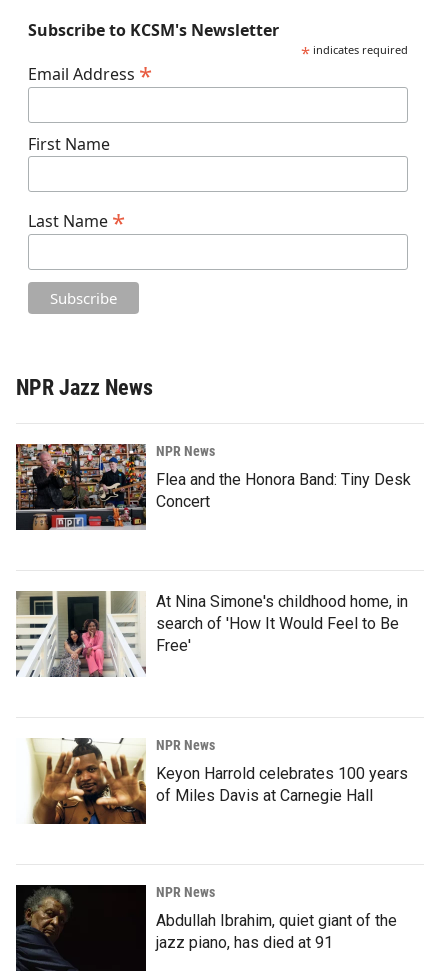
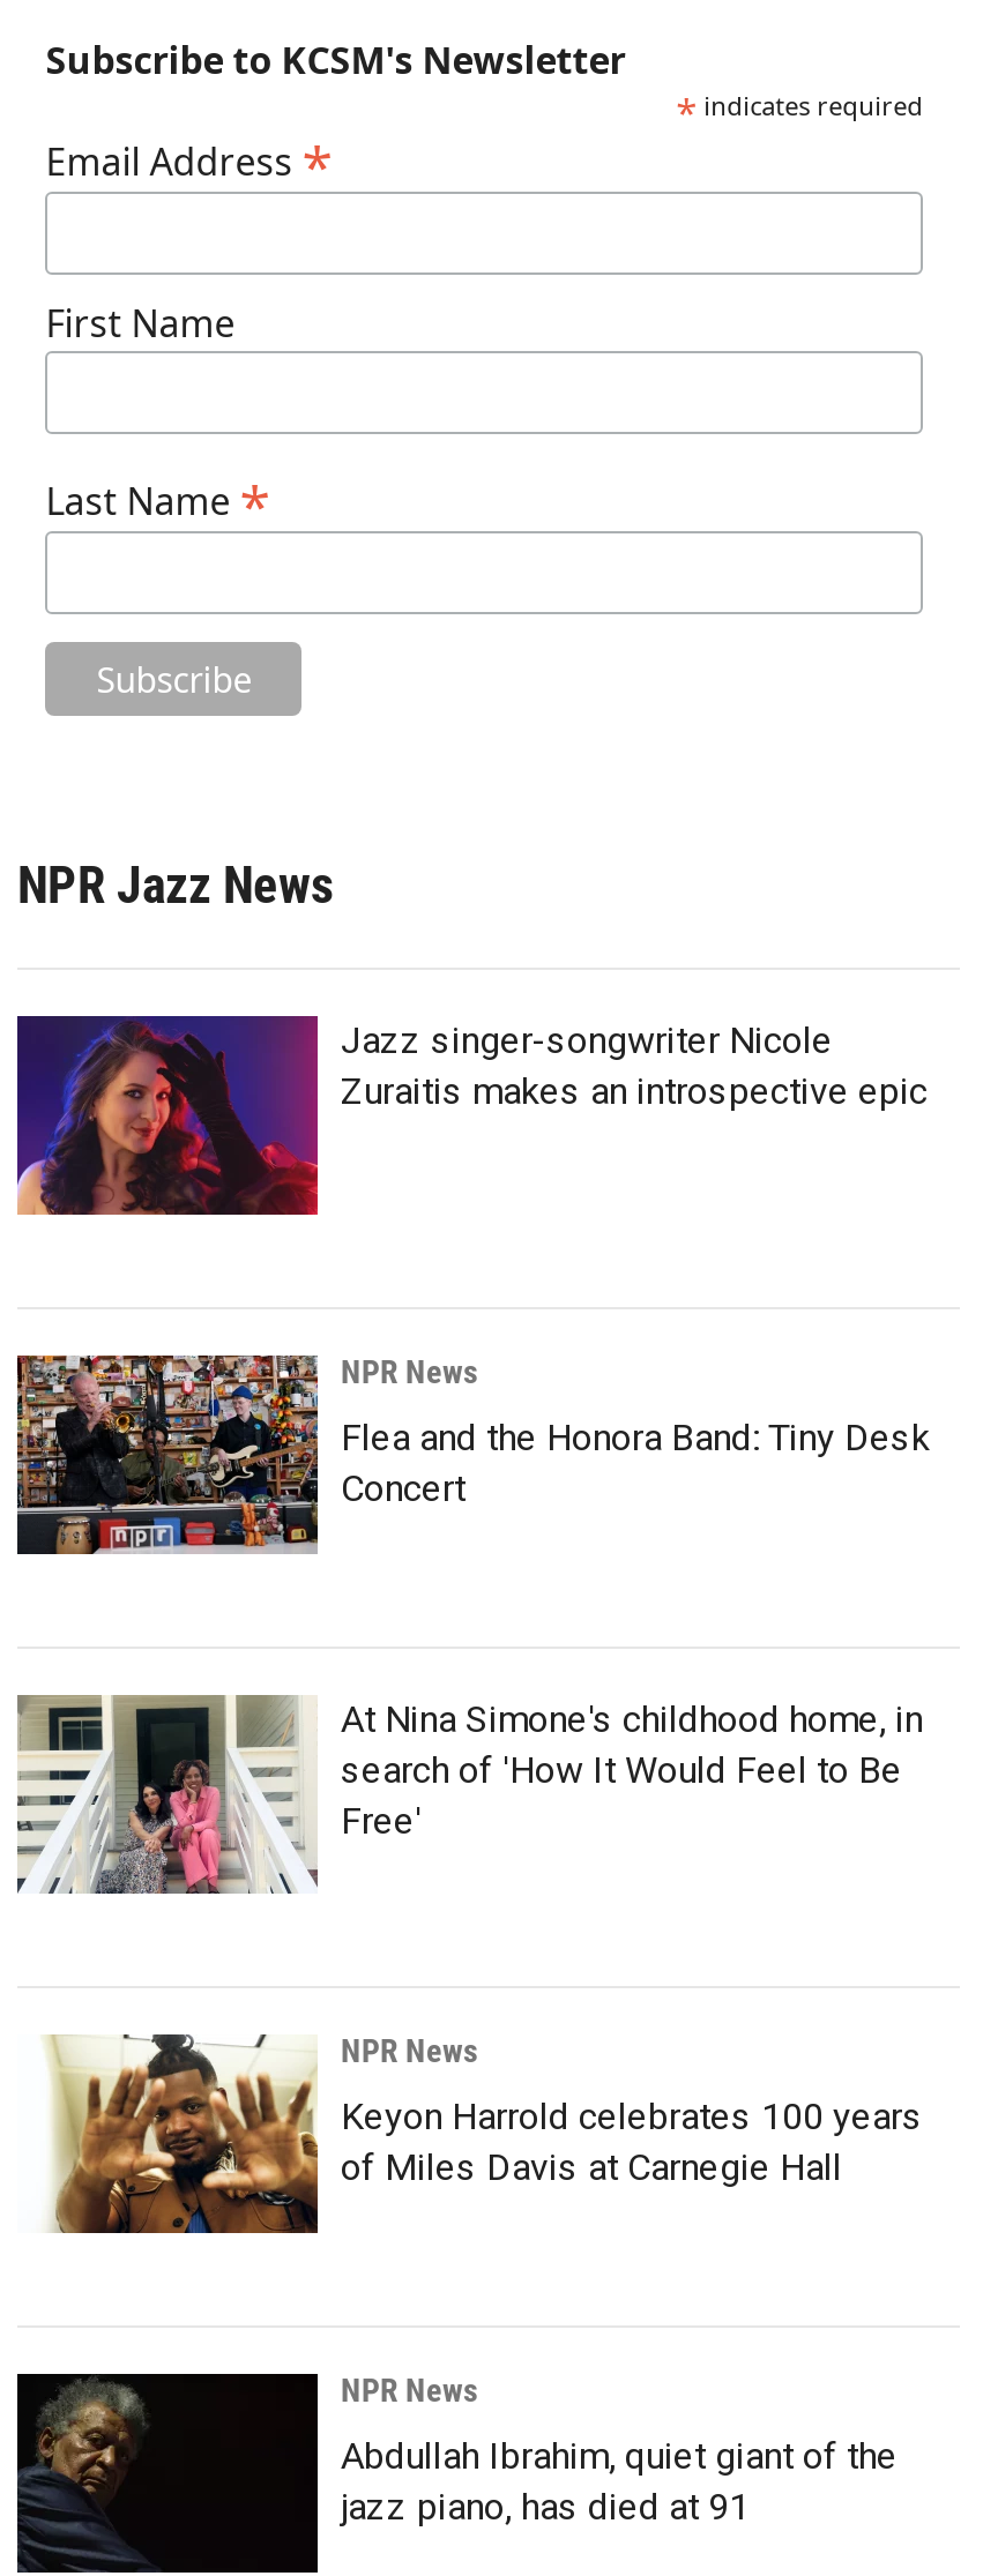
none -> [15,1014,928,1217] [image] | Jazz singer-songwriter Nicole | Zuraitis makes an introspective epic

